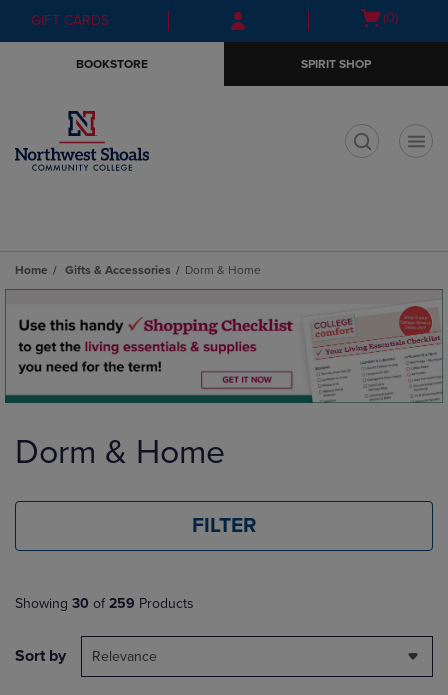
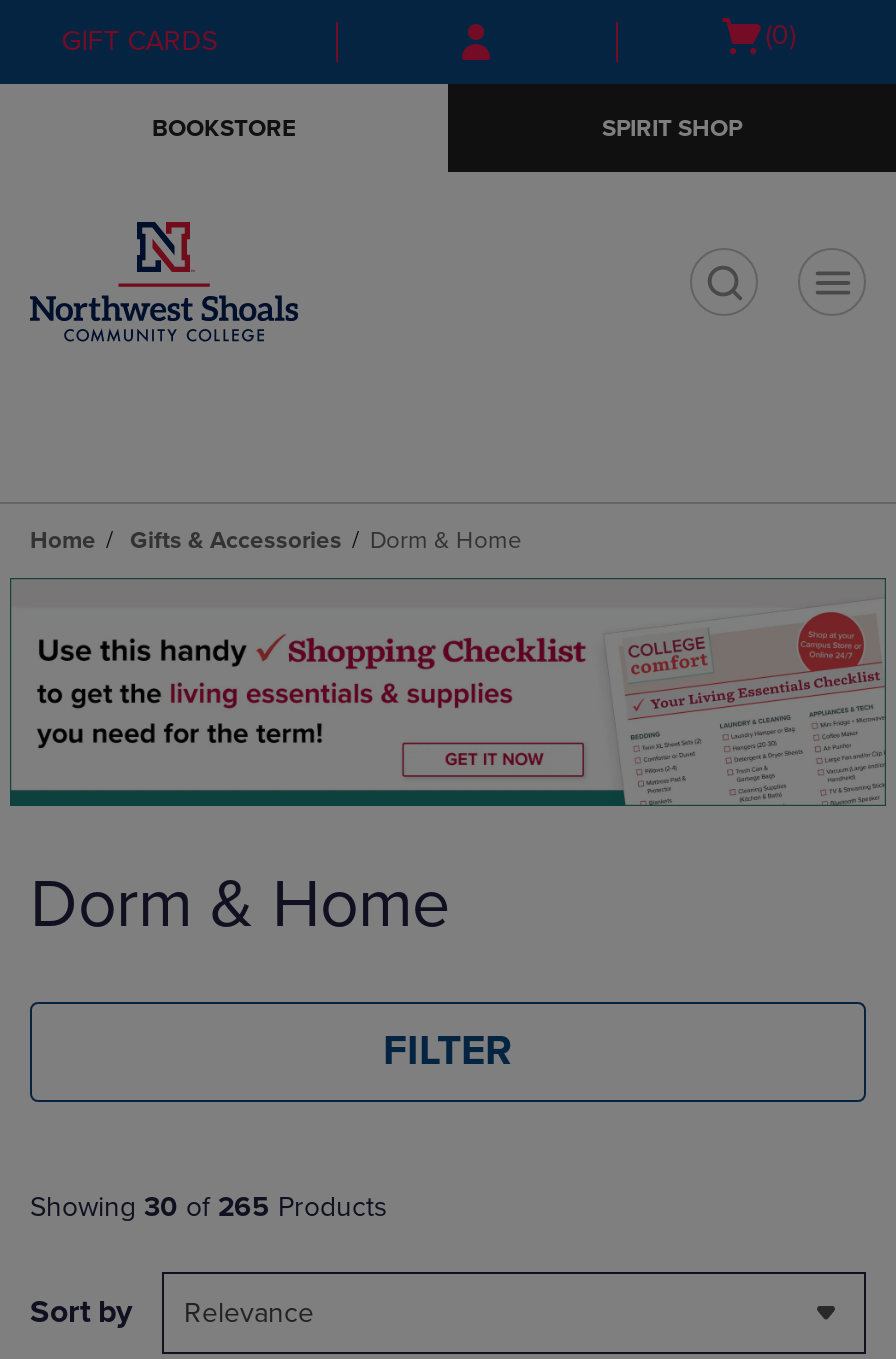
[15,595,194,612] Showing 30 of 259 Products -> [30,1190,388,1224] Showing 30 of 265 Products

